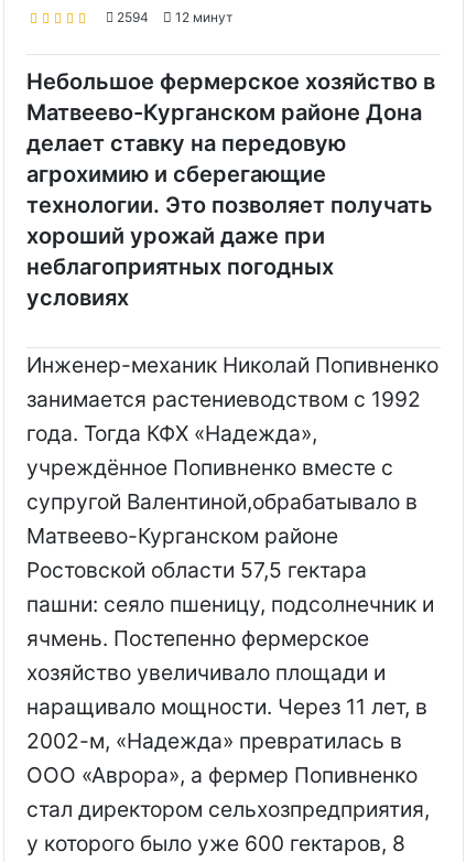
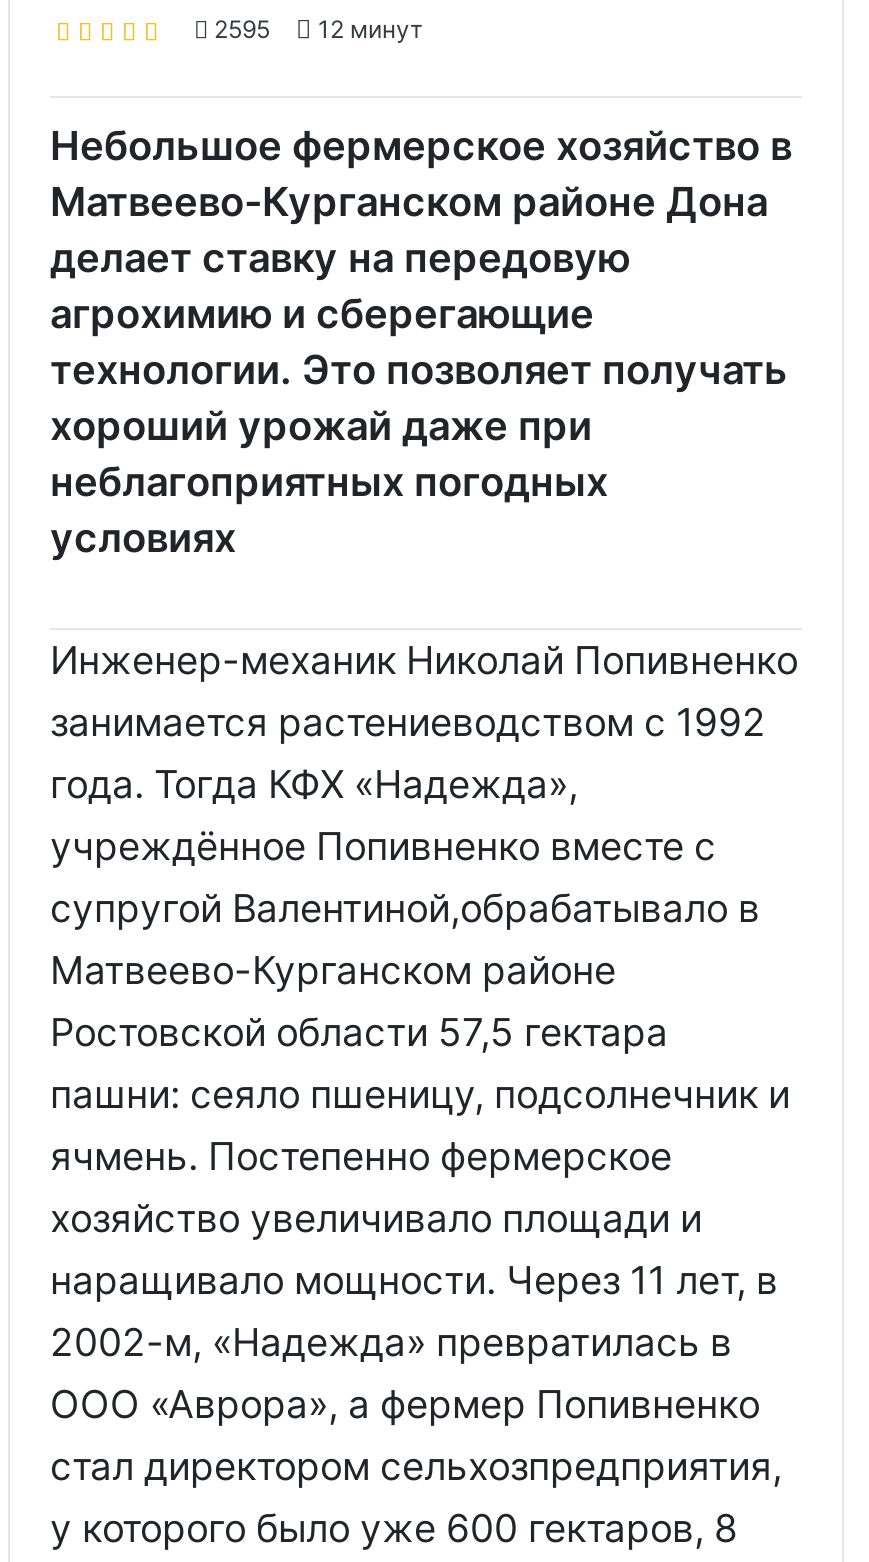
[113,9,149,26] 2594 -> [208,15,270,45] 2595

